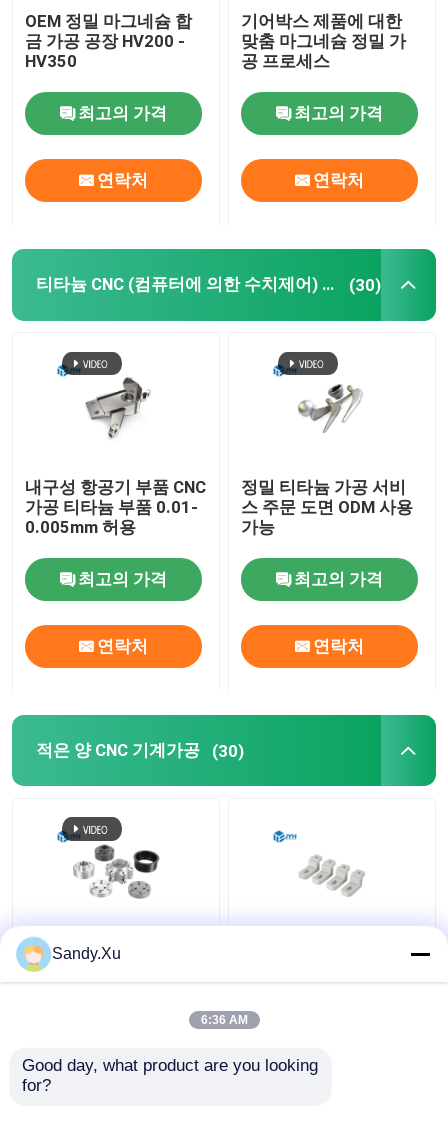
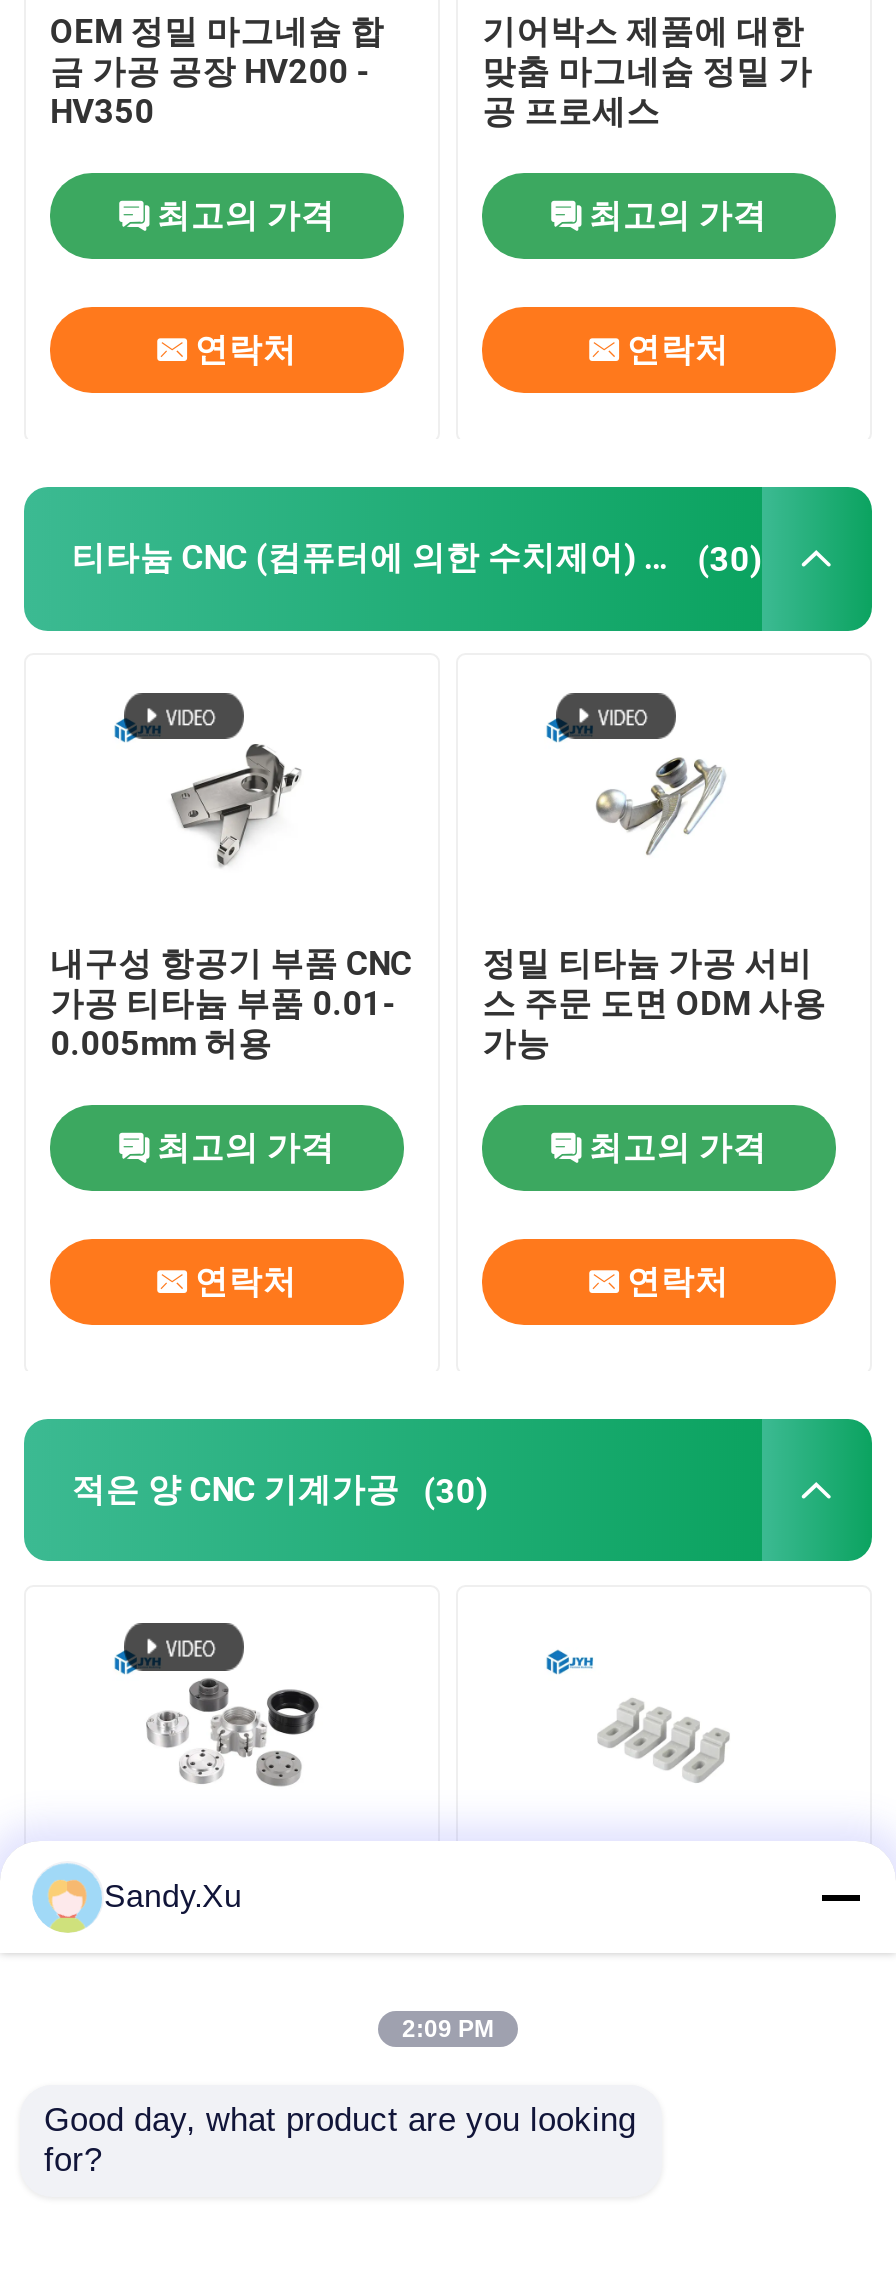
[200,1013,247,1027] 6:36 AM -> [402,2015,494,2043] 2:09 PM

